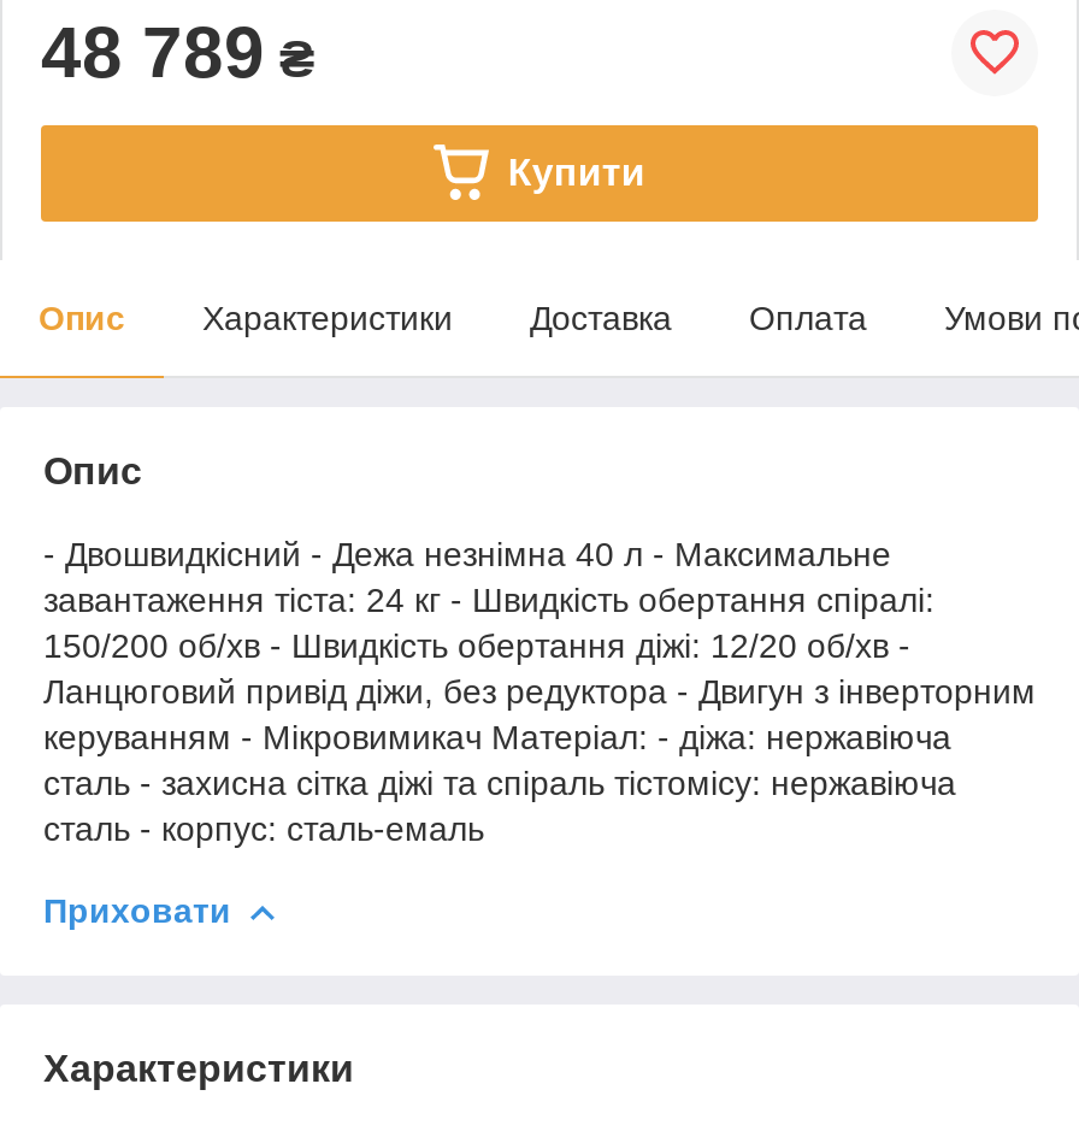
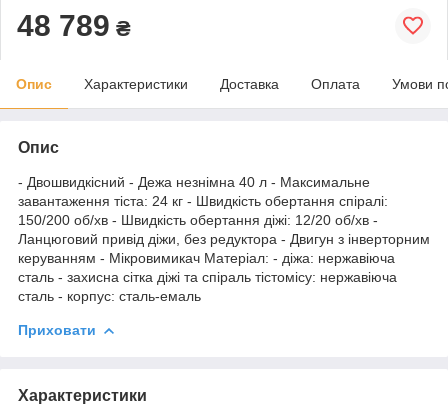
[508,151,645,192] Купити -> none

